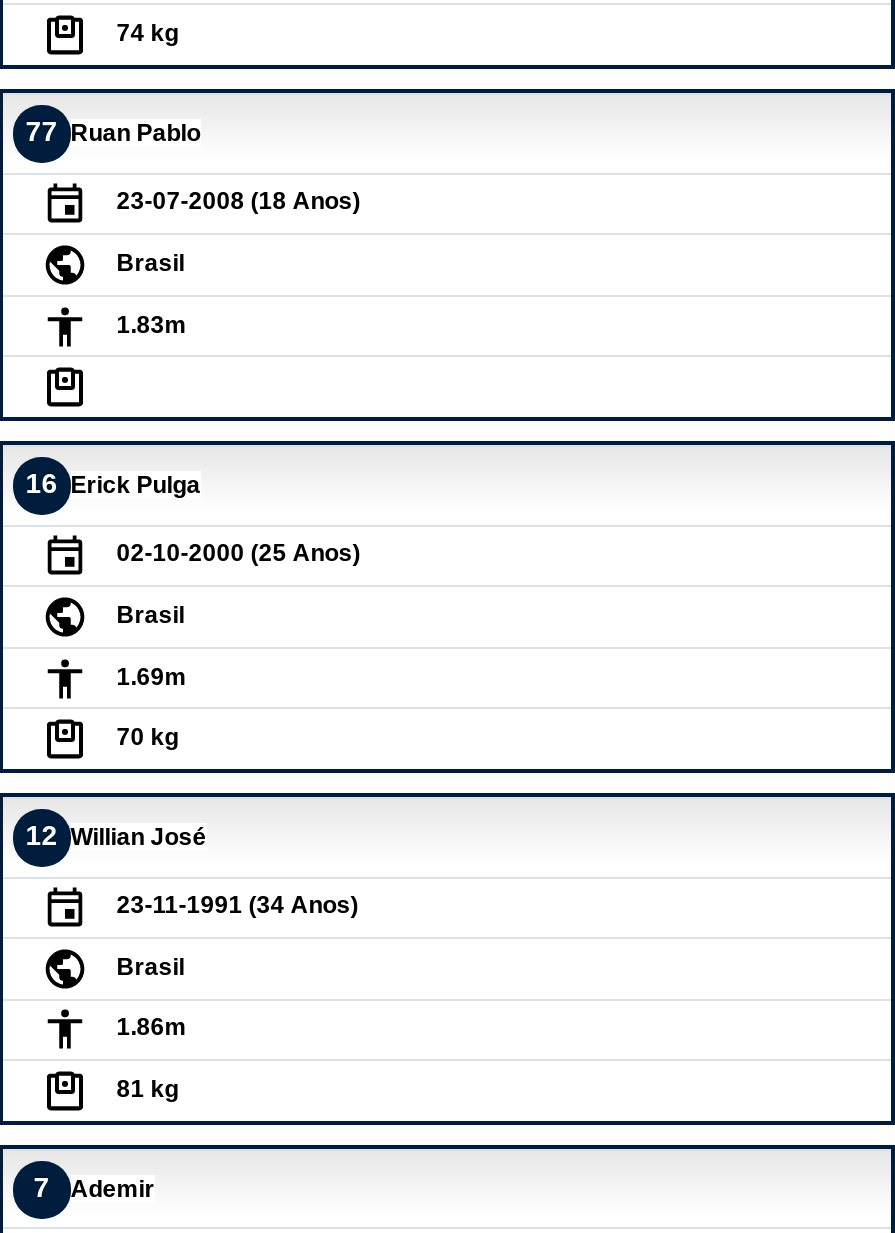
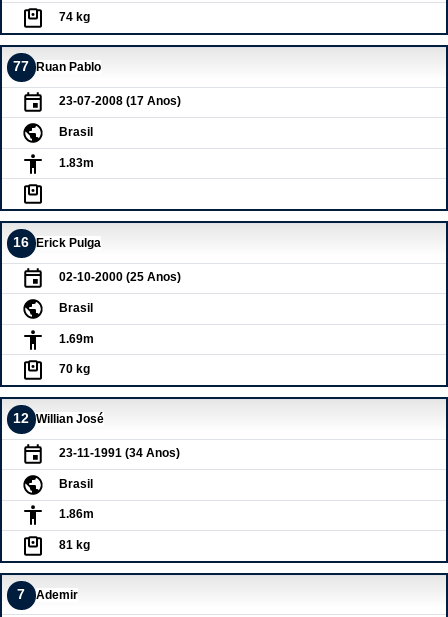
[117,188,361,216] 23-07-2008 (18 Anos) -> [59,94,181,108] 23-07-2008 (17 Anos)

